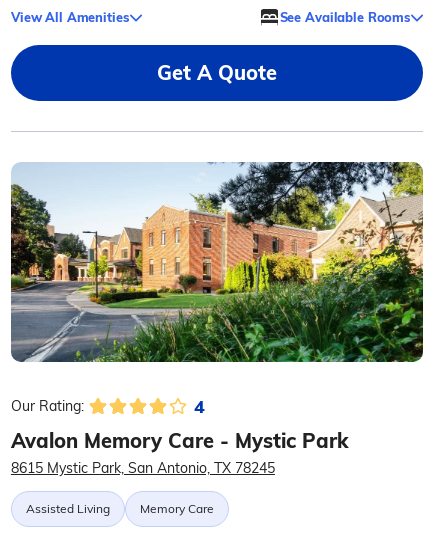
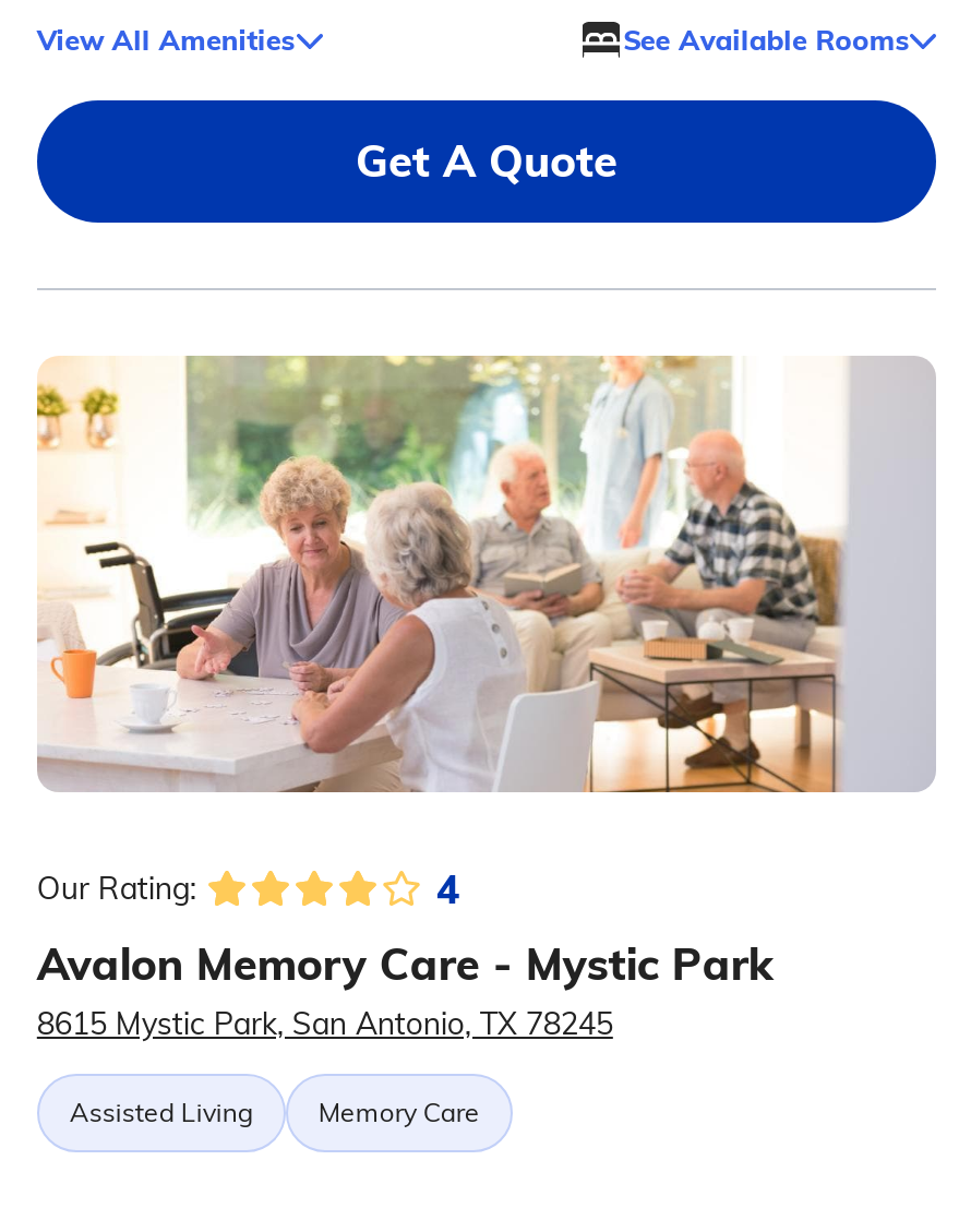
[10,161,424,363] [image] -> [35,356,936,794] [image]

